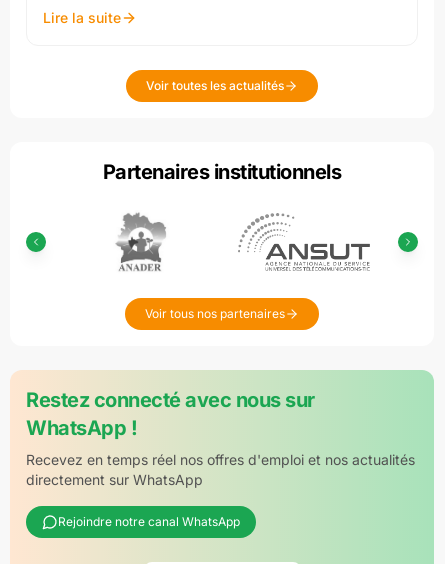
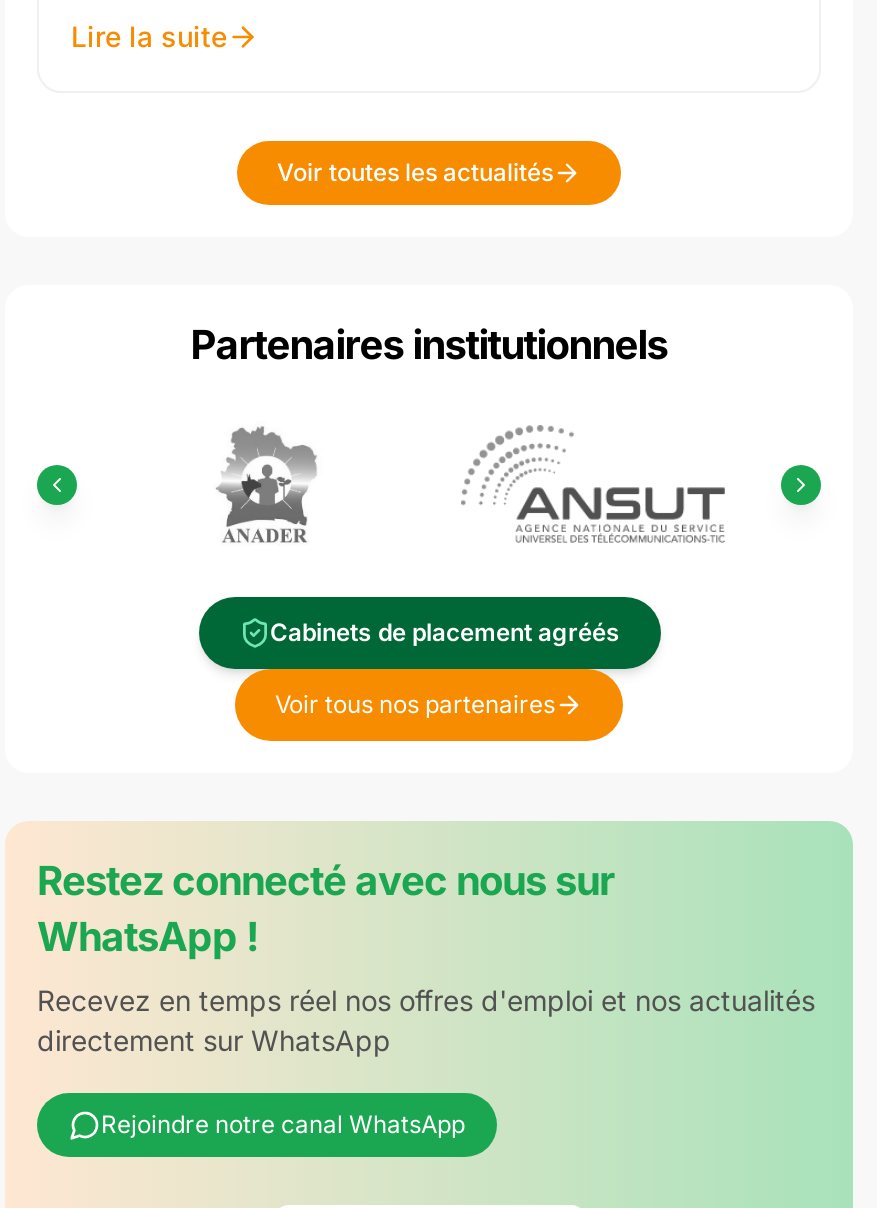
none -> [270,616,620,646] Cabinets de placement agréés

